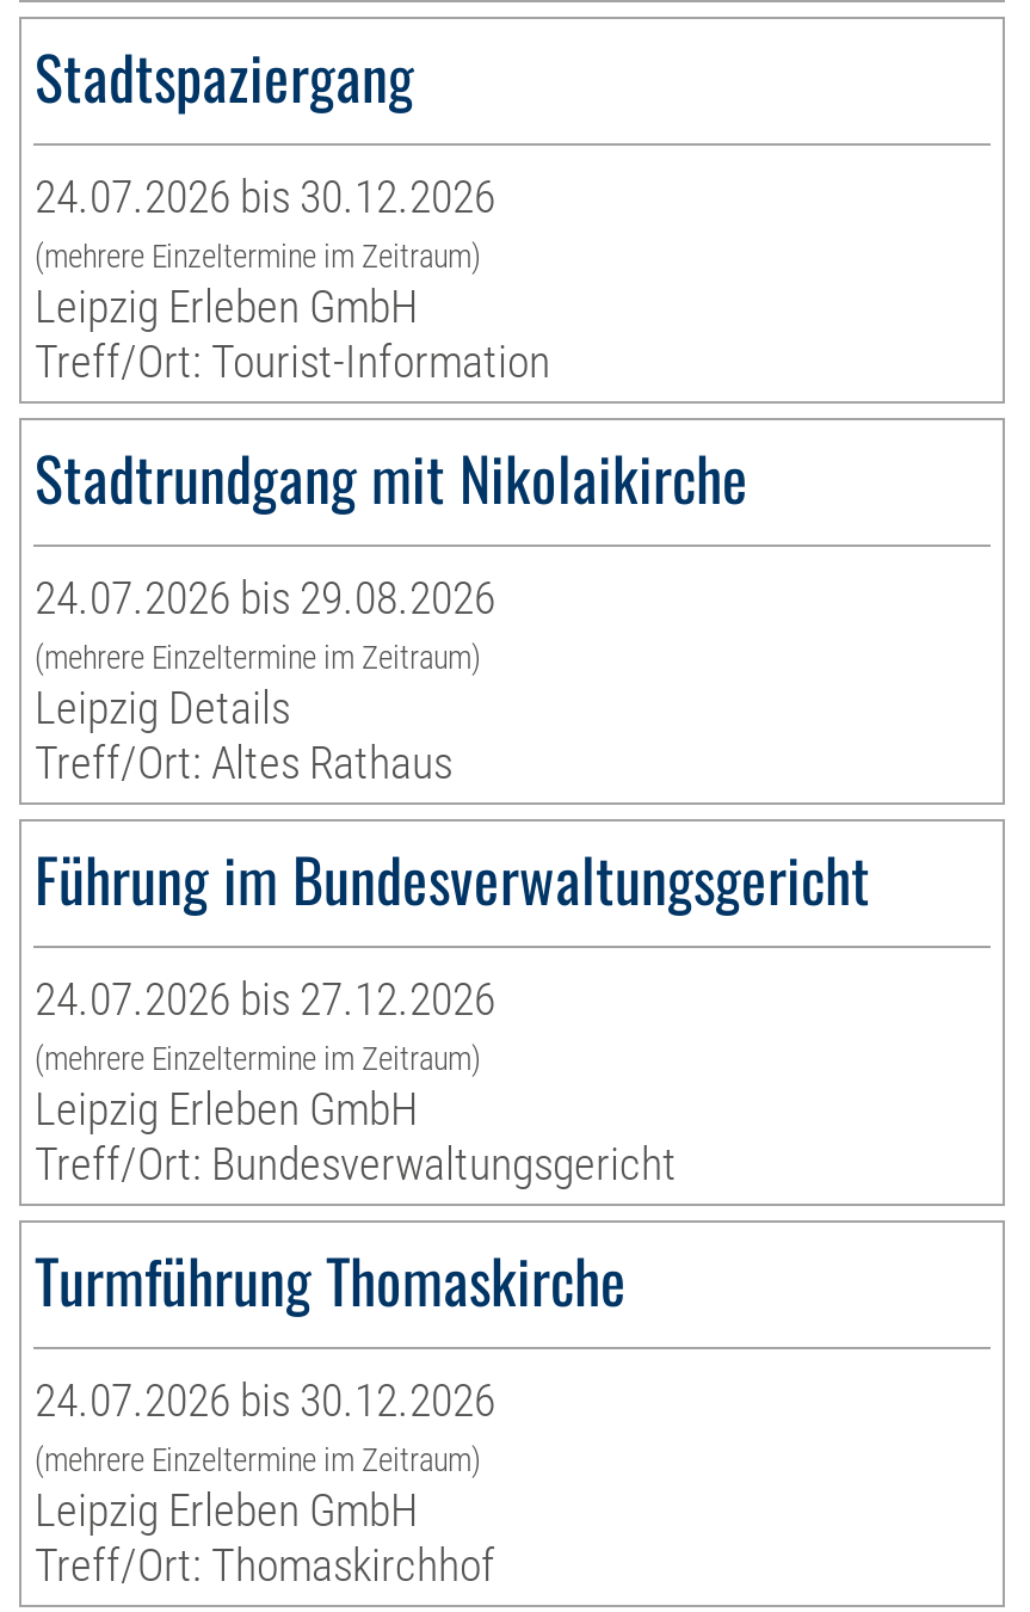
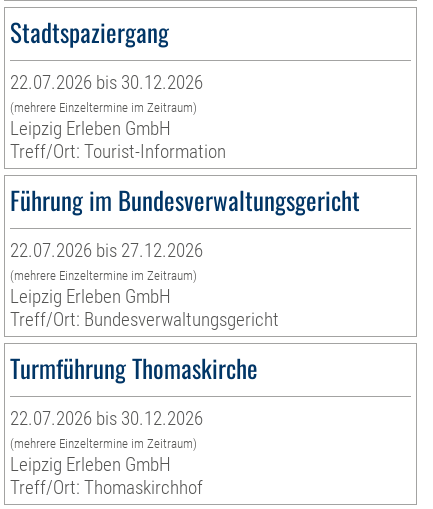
[34,171,495,226] 24.07.2026 bis 30.12.2026 -> [10,71,203,94] 22.07.2026 bis 30.12.2026
[34,433,748,792] Stadtrundgang mit Nikolaikirche | 24.07.2026 bis 29.08.2026 | (mehrere Einzeltermine im Zeitraum) | Leipzig Details | Treff/Ort: Altes Rathaus -> none
[34,973,495,1028] 24.07.2026 bis 27.12.2026 -> [10,239,203,262] 22.07.2026 bis 27.12.2026
[34,1374,495,1429] 24.07.2026 bis 30.12.2026 -> [10,407,203,430] 22.07.2026 bis 30.12.2026

